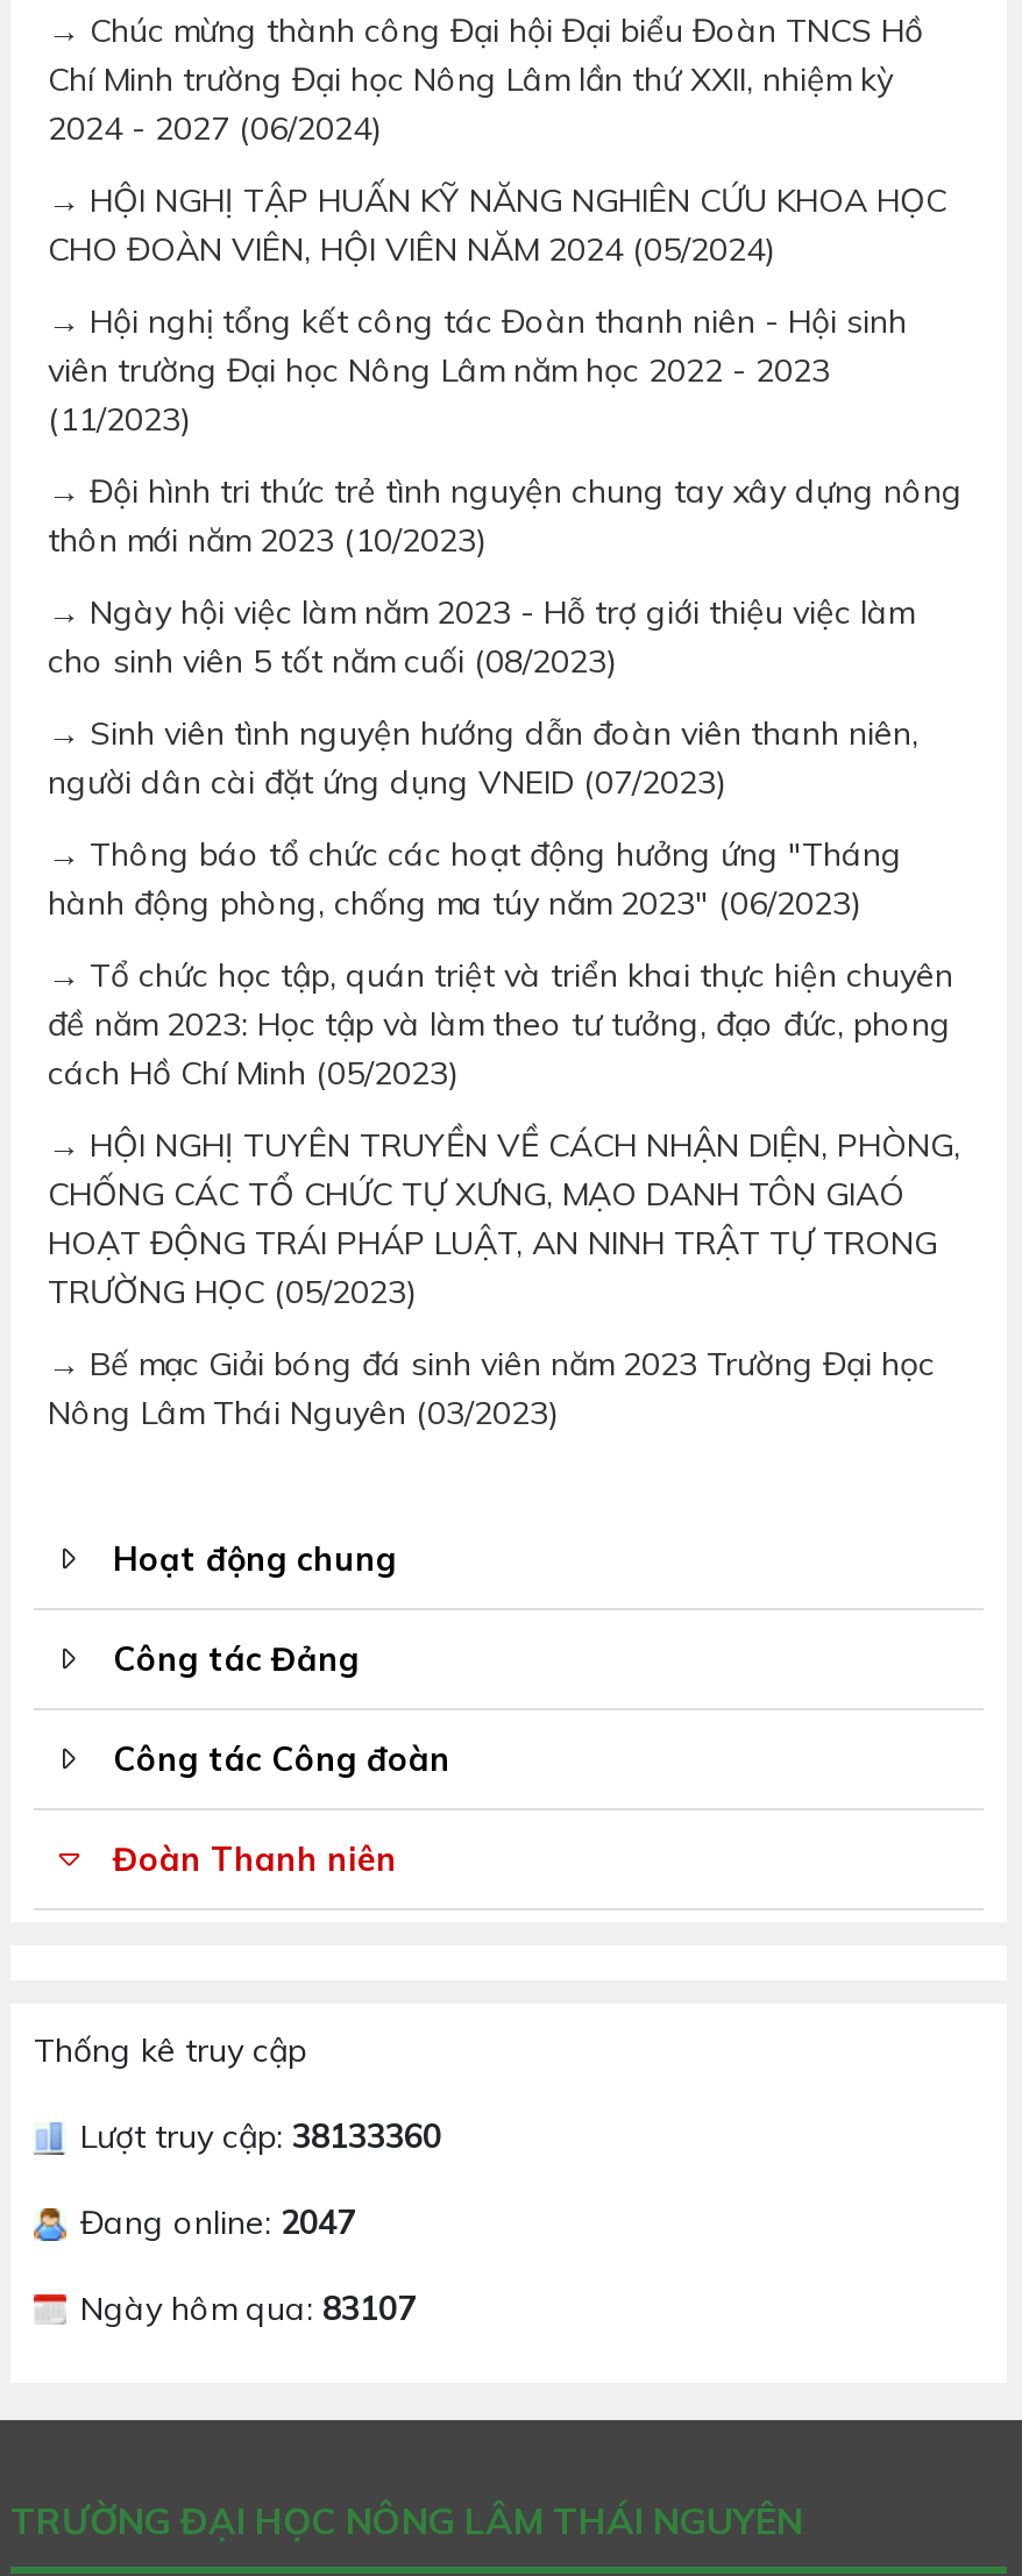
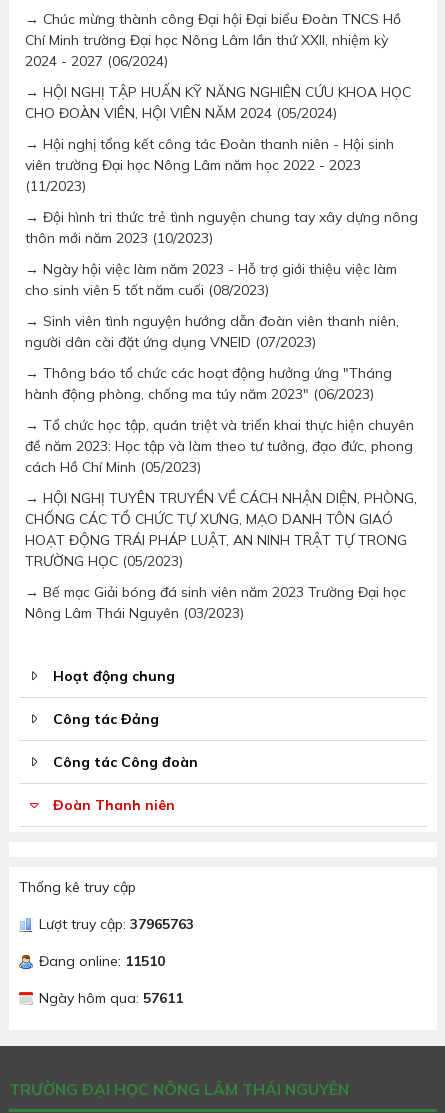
[80,2116,441,2158] Lượt truy cập: 38133360 -> [39,915,194,933] Lượt truy cập: 37965763
[80,2202,355,2244] Đang online: 2047 -> [39,952,165,970] Đang online: 11510
[80,2288,416,2330] Ngày hôm qua: 83107 -> [39,989,183,1007] Ngày hôm qua: 57611

